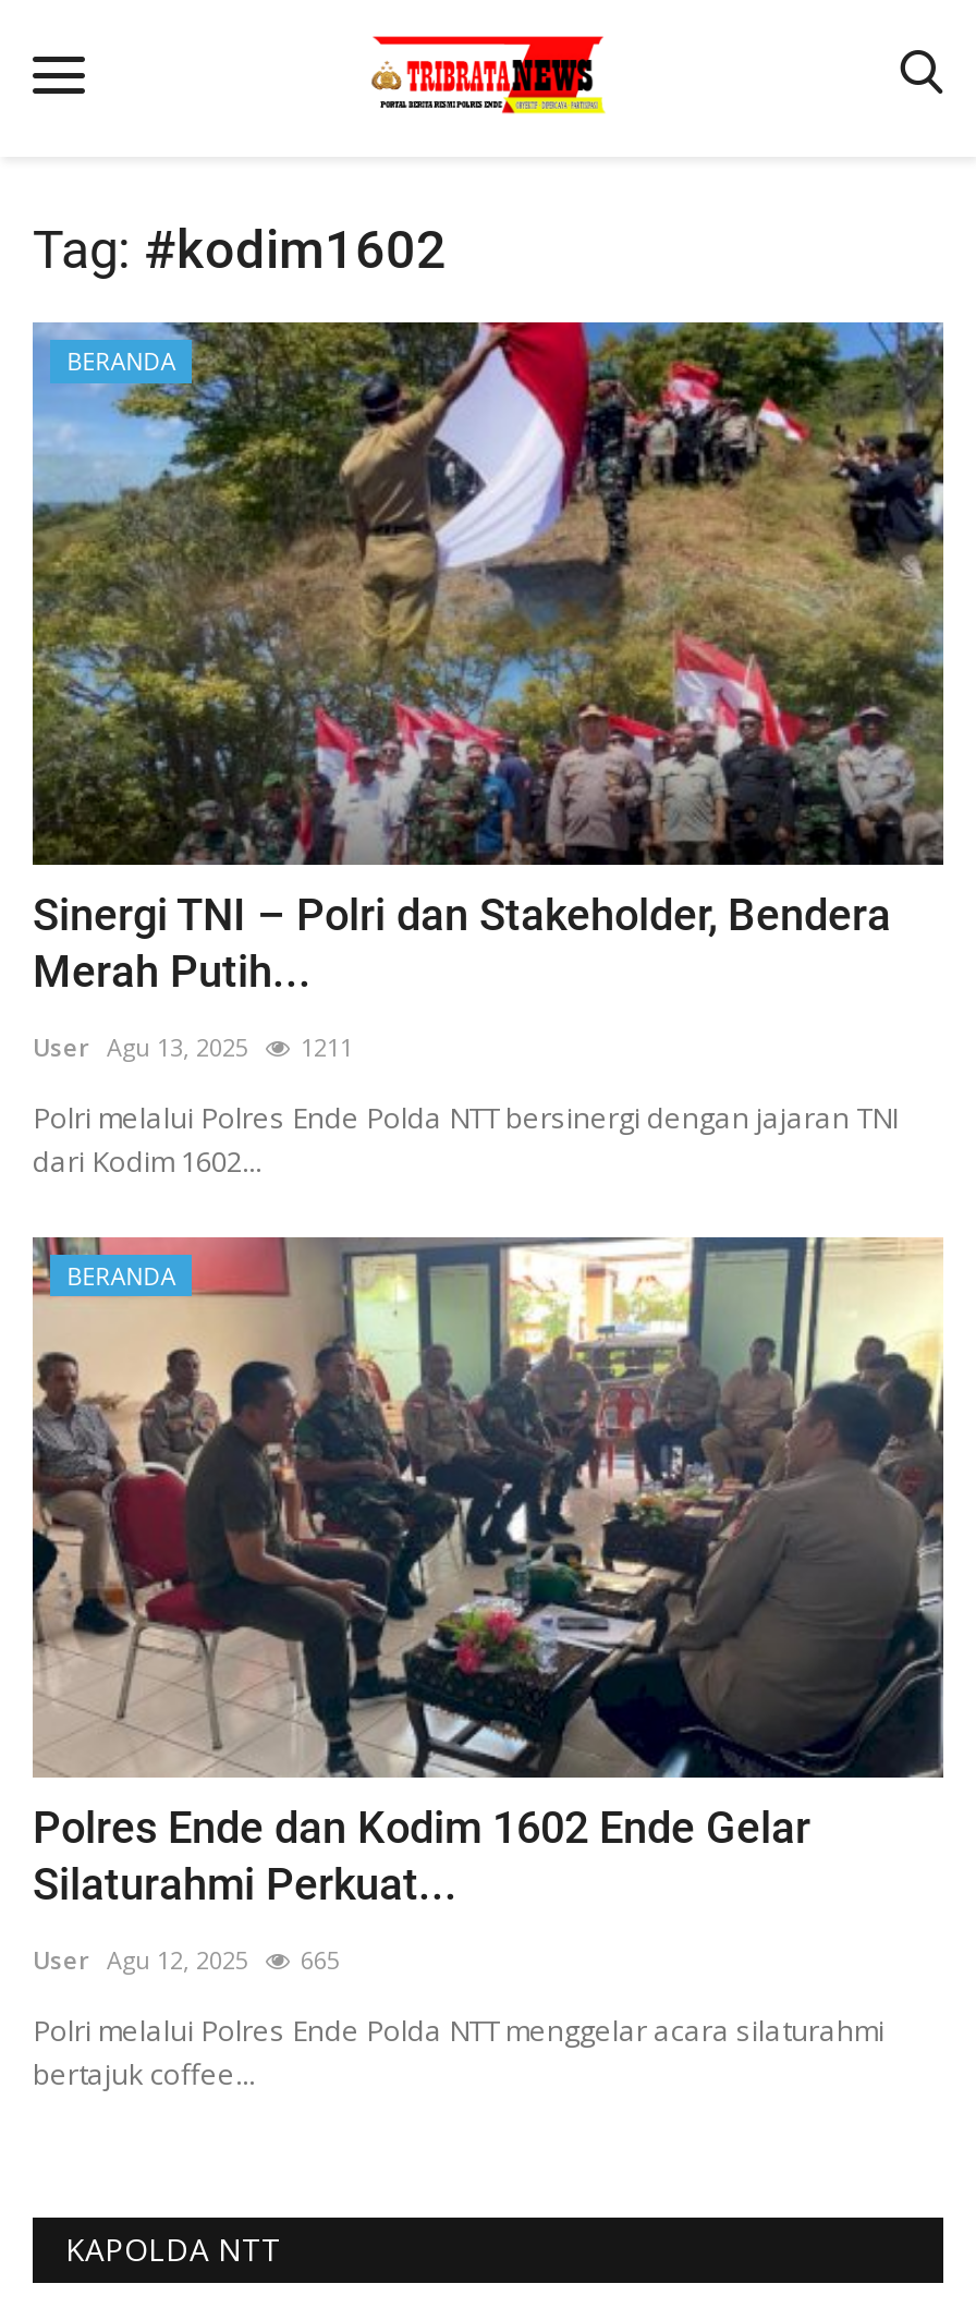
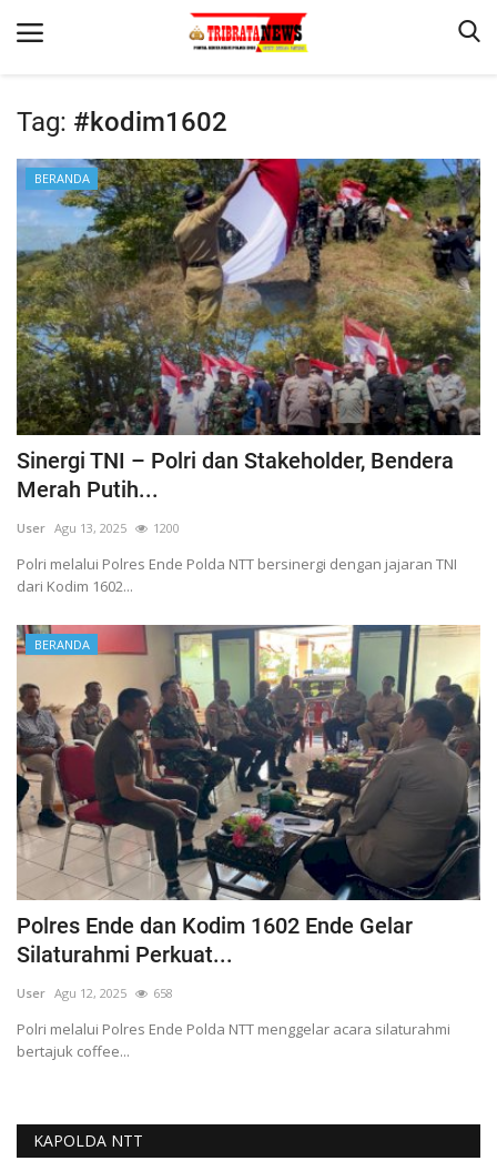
[33,1030,353,1062] User Agu 13, 2025 1211 -> [17,519,180,536] User Agu 13, 2025 1200
[33,1944,340,1976] User Agu 12, 2025 665 -> [17,985,173,1001] User Agu 12, 2025 658

